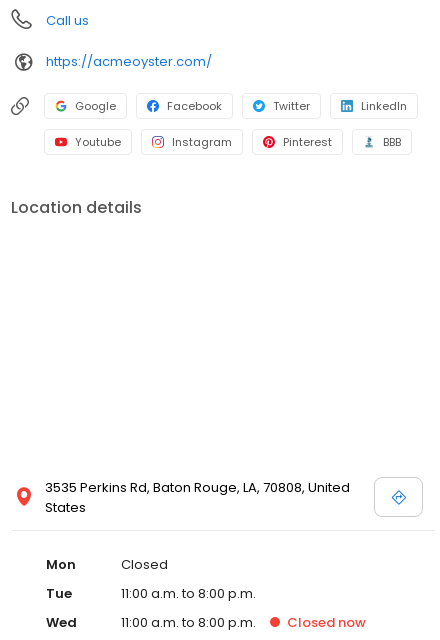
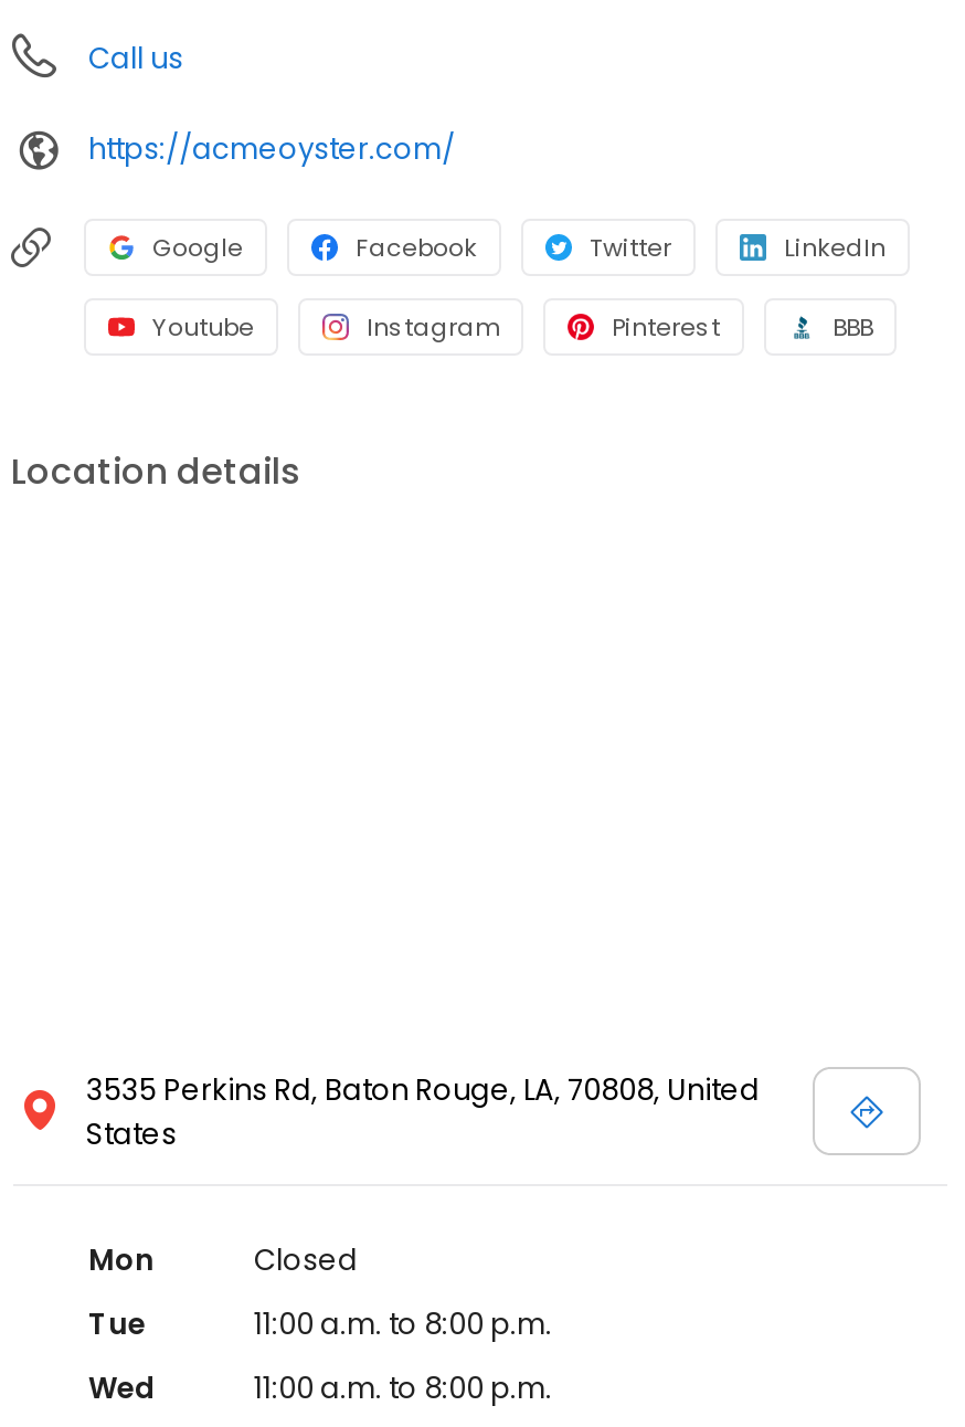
[287,613,366,632] Closed now -> none

